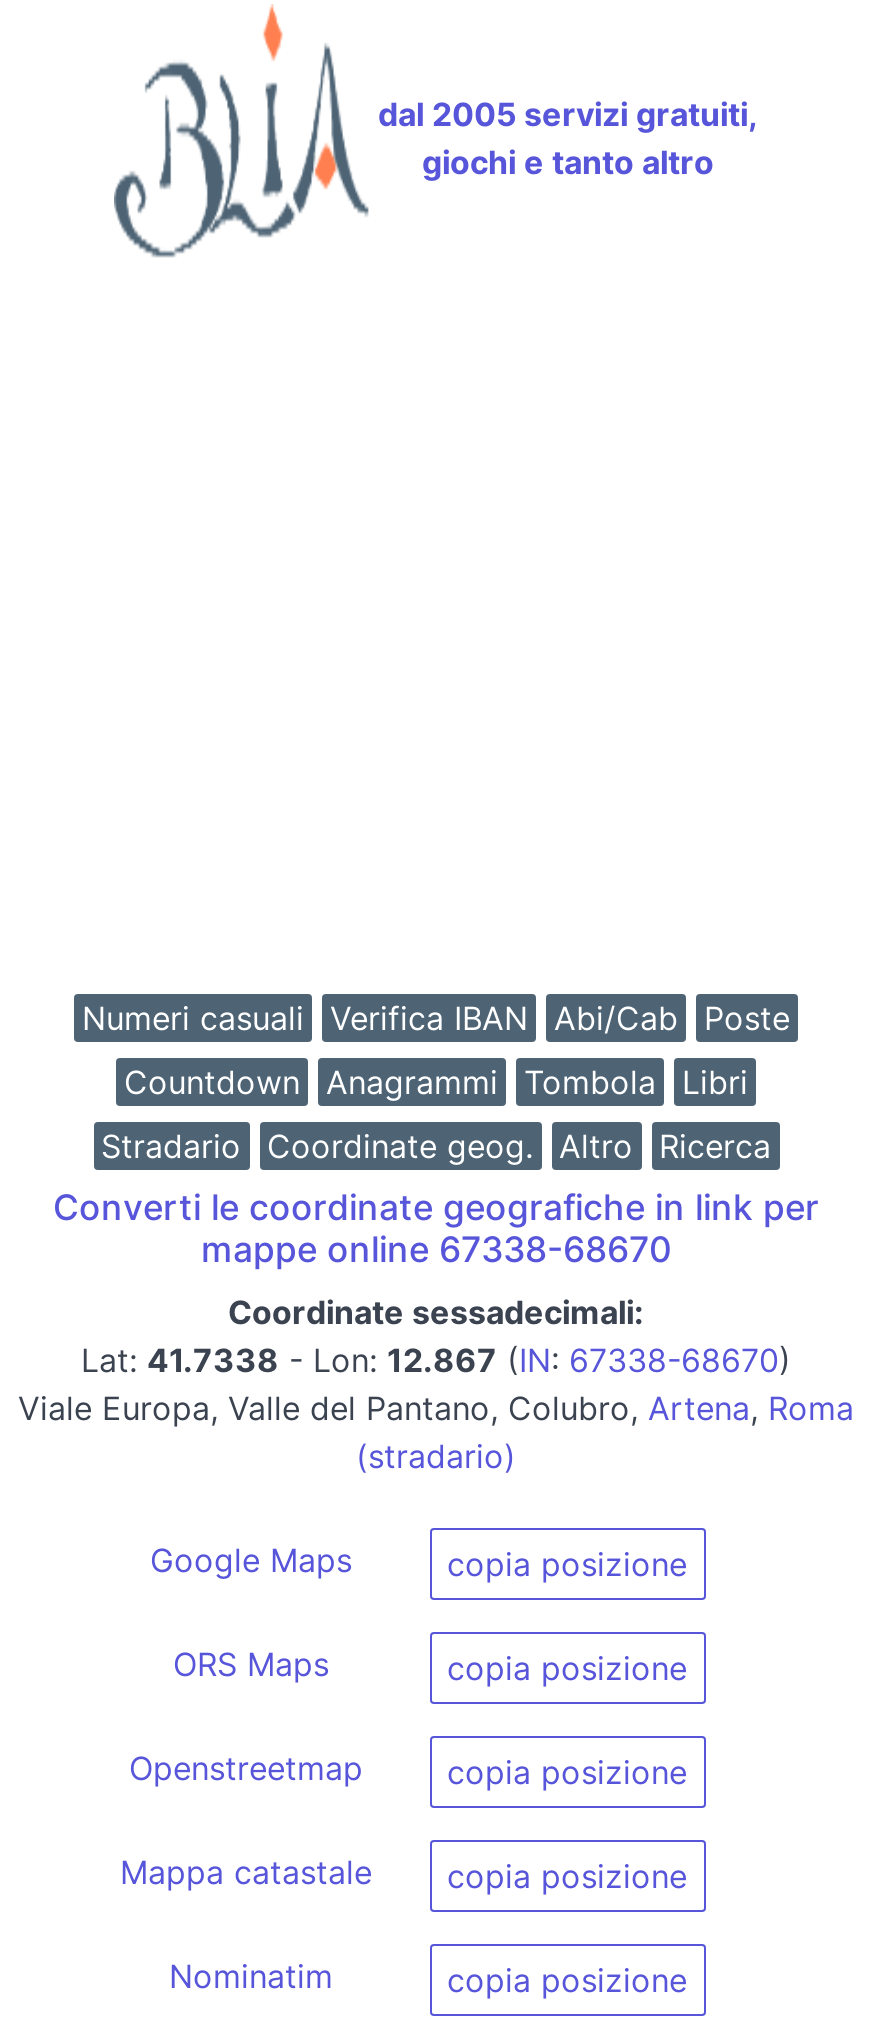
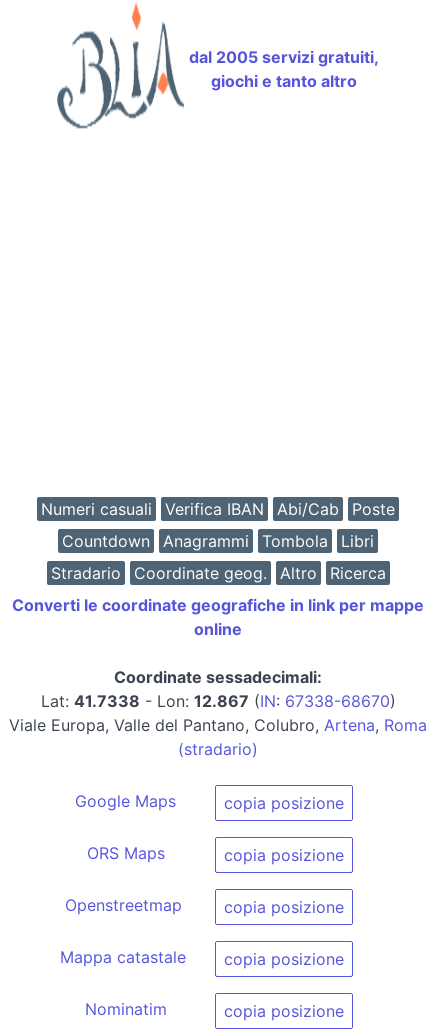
[53,1186,819,1270] Converti le coordinate geografiche in link per | mappe online 67338-68670 -> [12,595,424,639] Converti le coordinate geografiche in link per mappe | online

